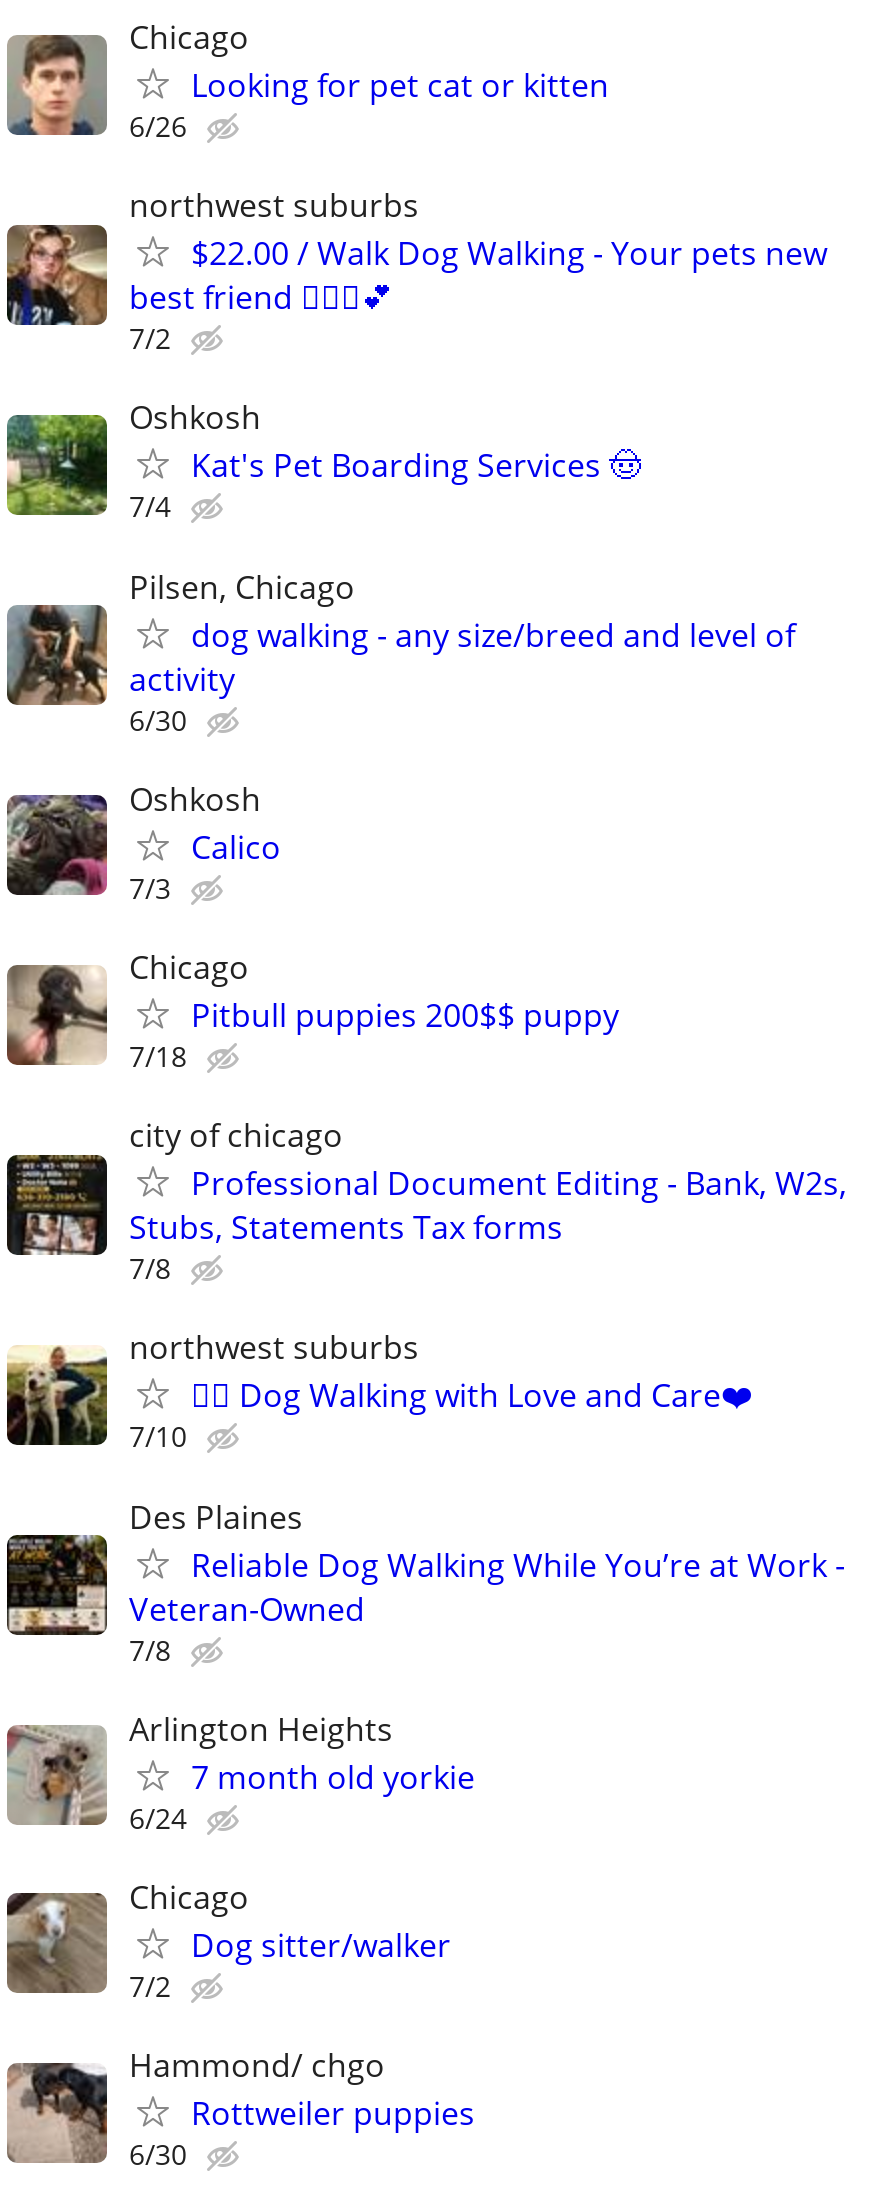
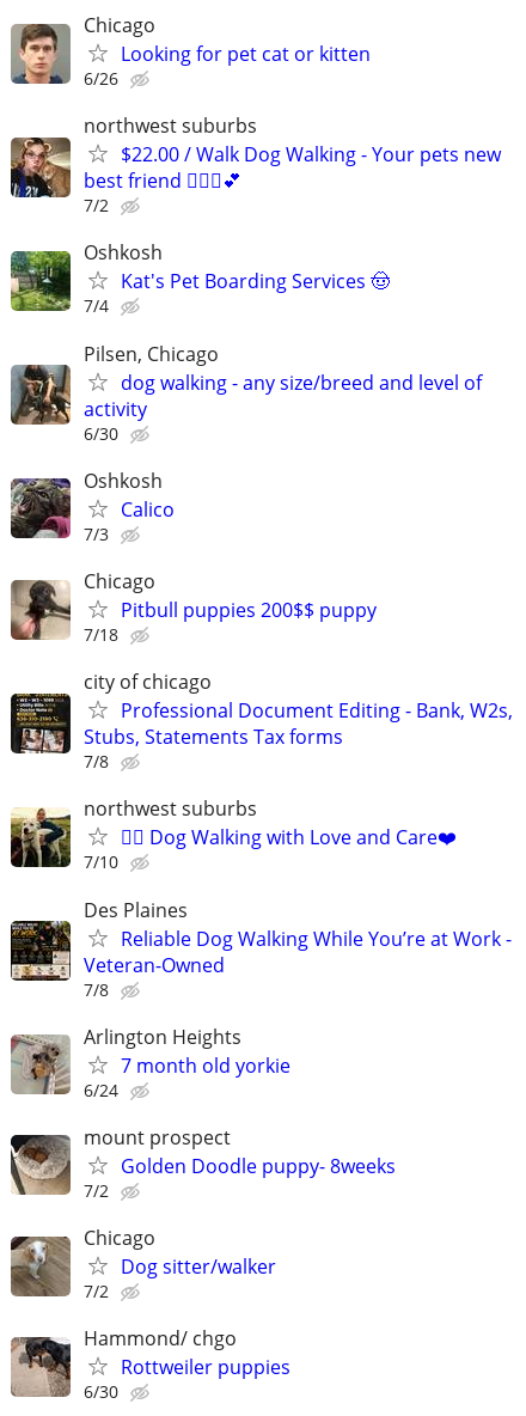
none -> [11,1124,396,1202] [image] | mount prospect | Golden Doodle puppy- 8weeks | 7/2

